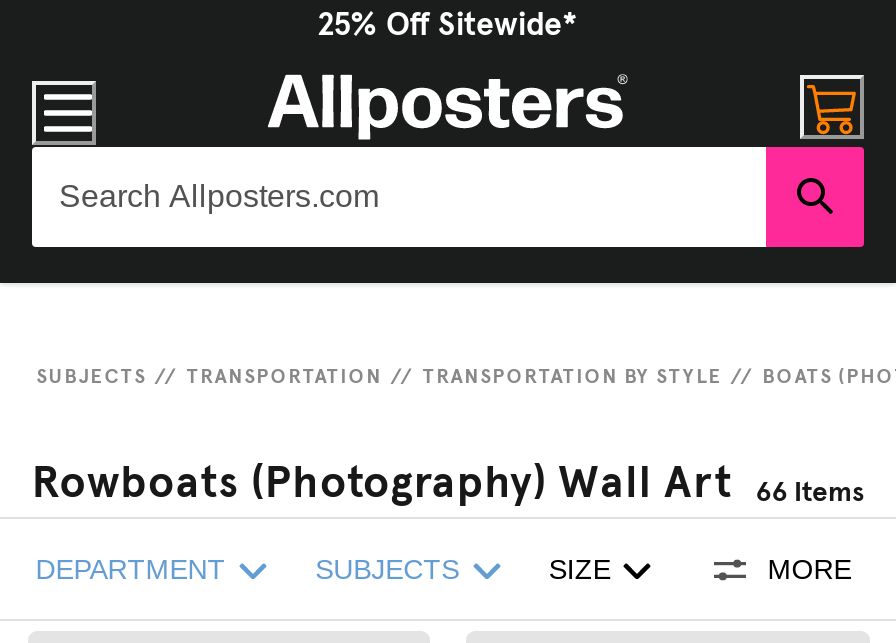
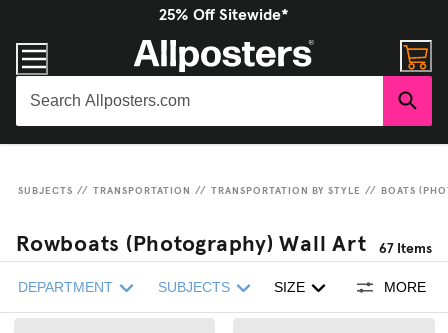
[32,463,864,507] Rowboats (Photography) Wall Art 66 Items -> [16,234,432,256] Rowboats (Photography) Wall Art 67 Items

